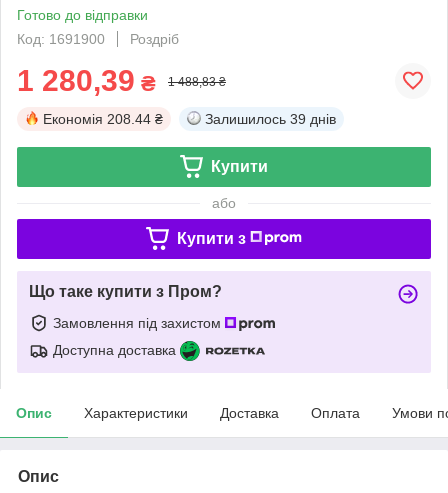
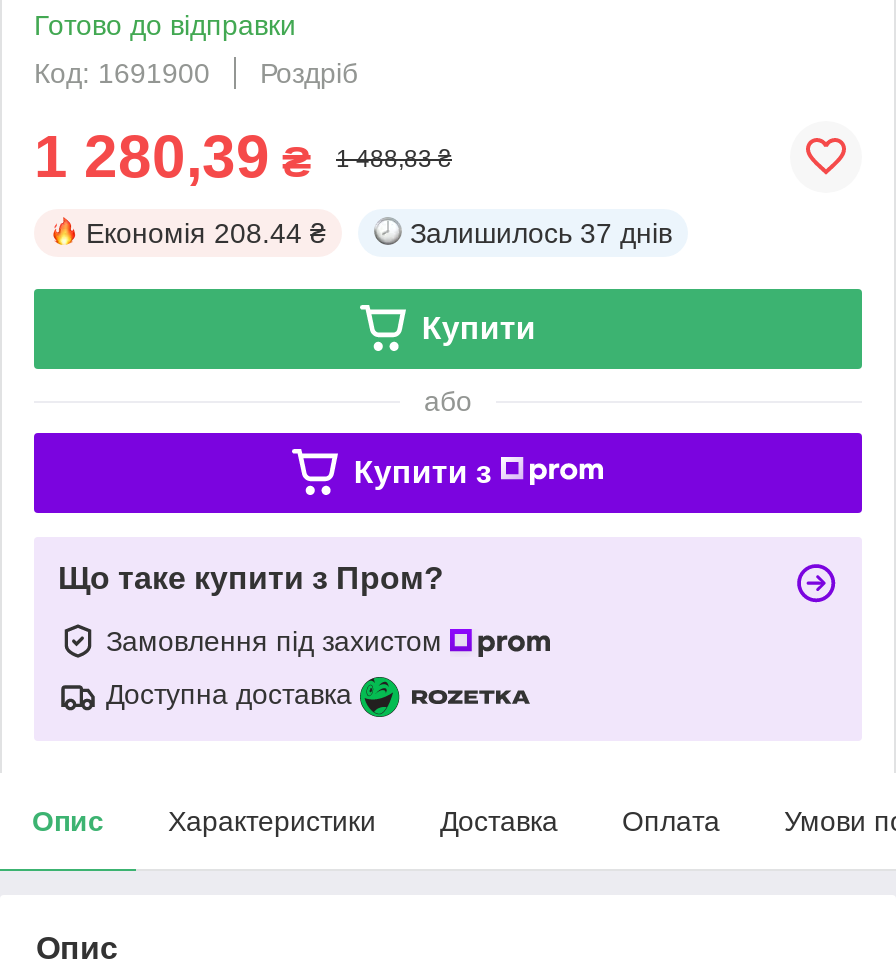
[205,111,336,127] Залишилось 39 днів -> [410,217,672,249] Залишилось 37 днів

